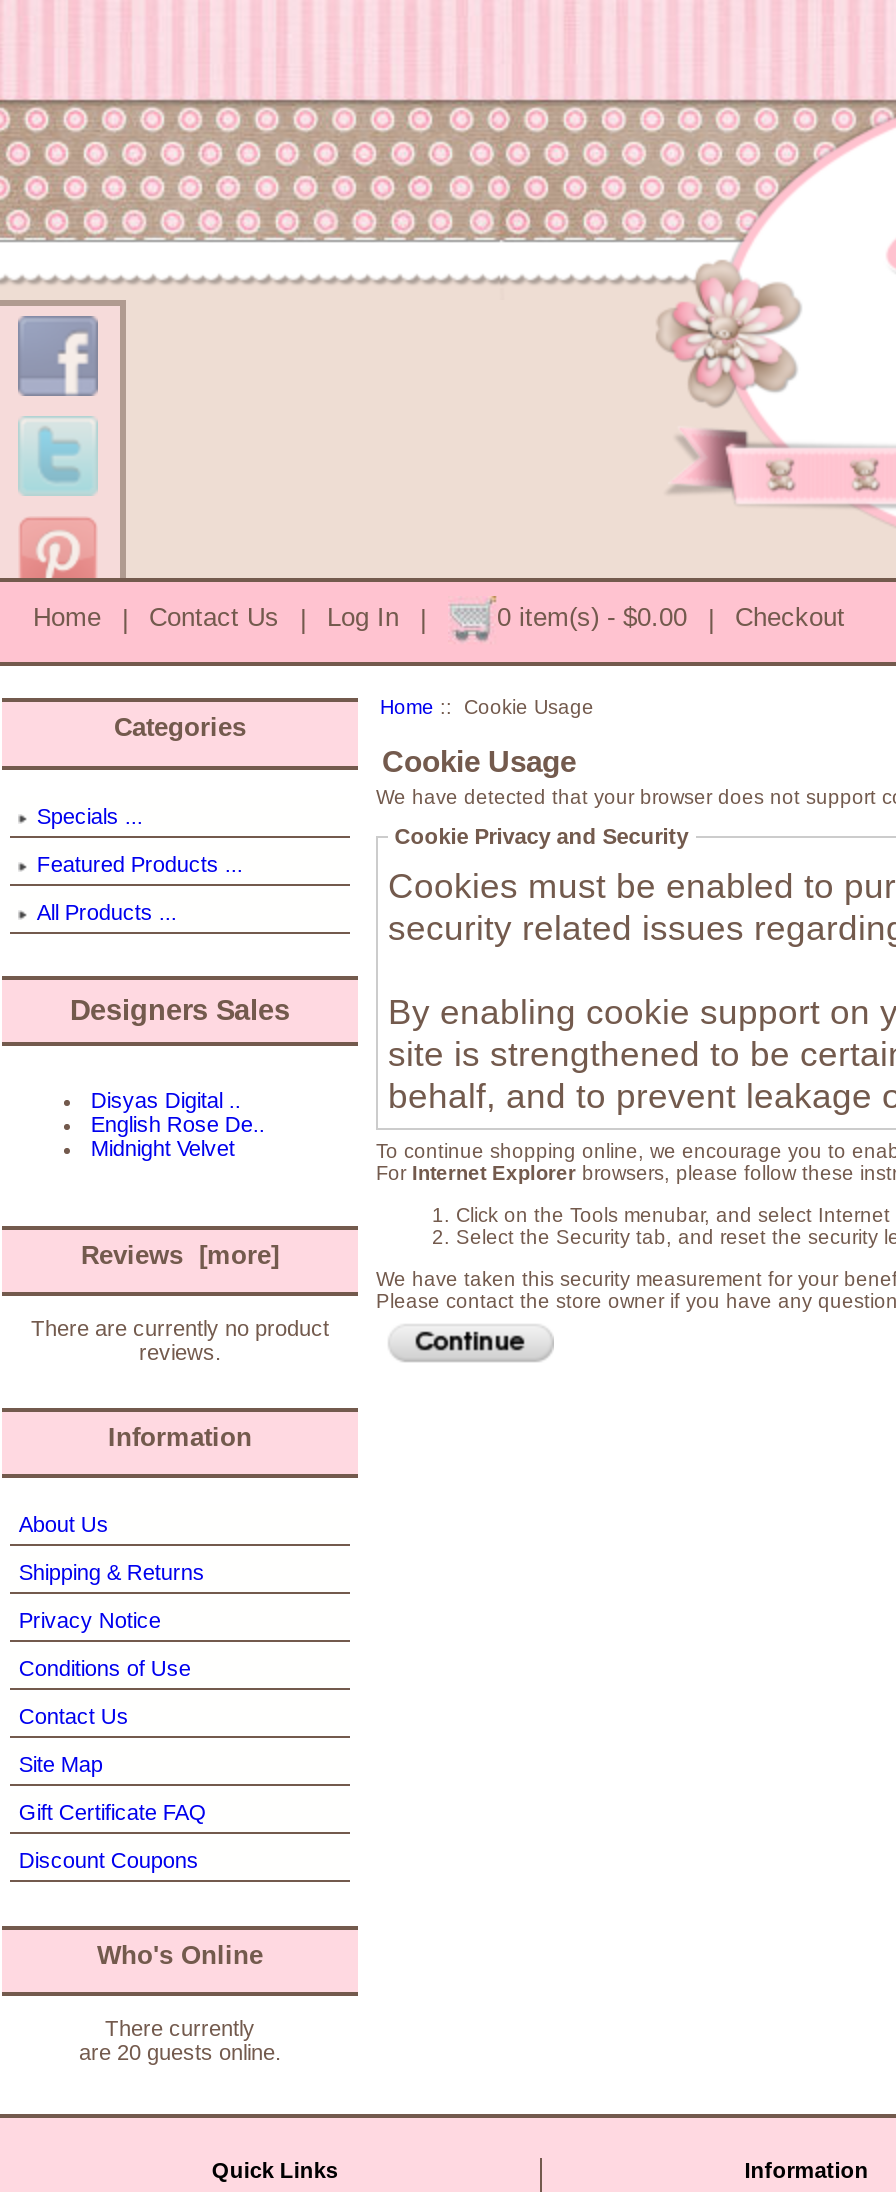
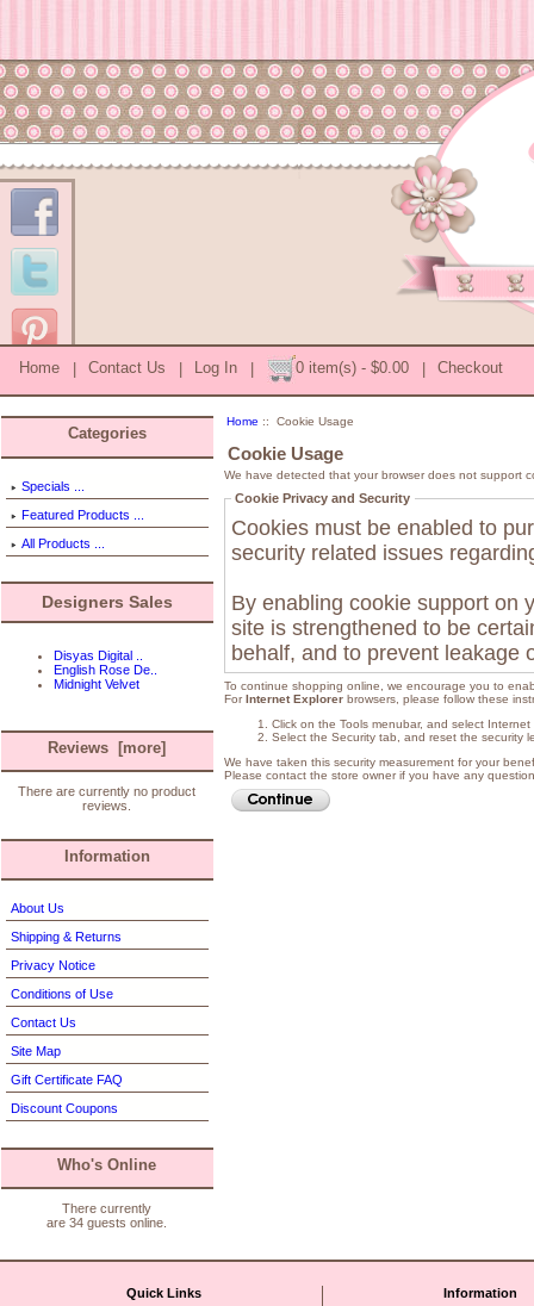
[79,2040,281,2064] are 20 guests online. -> [47,1216,167,1230] are 34 guests online.

